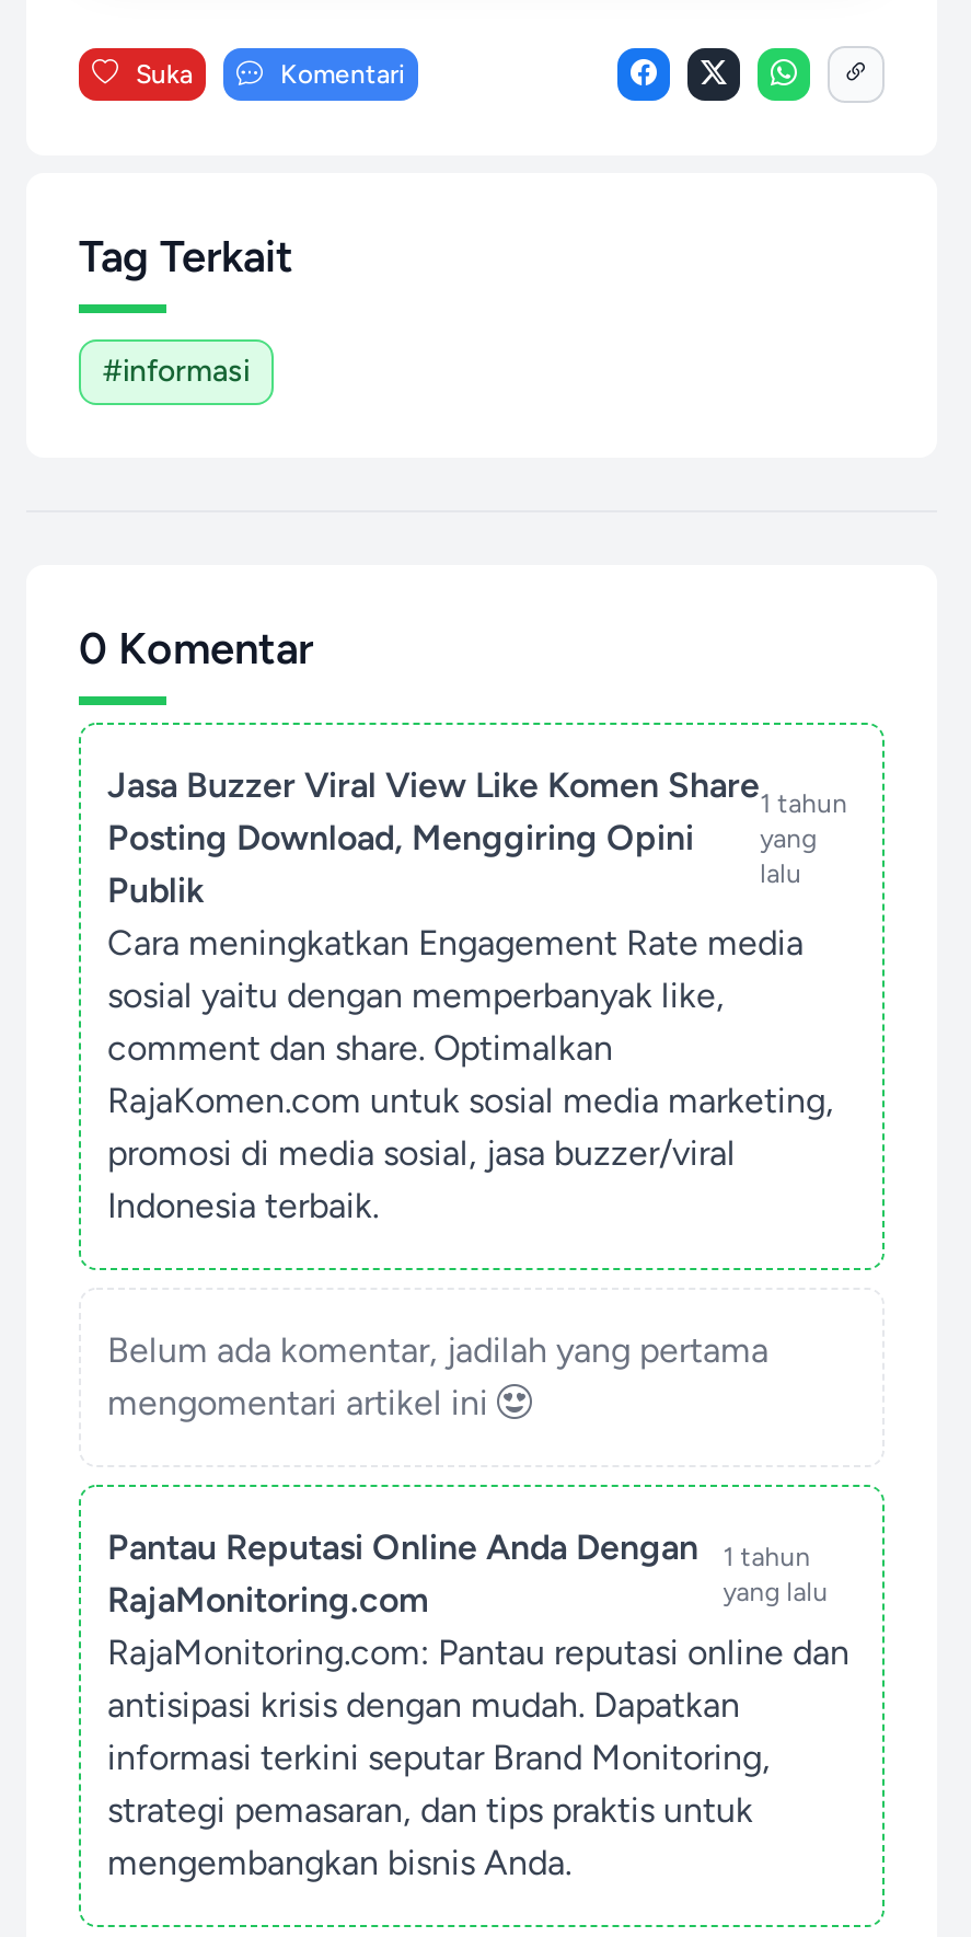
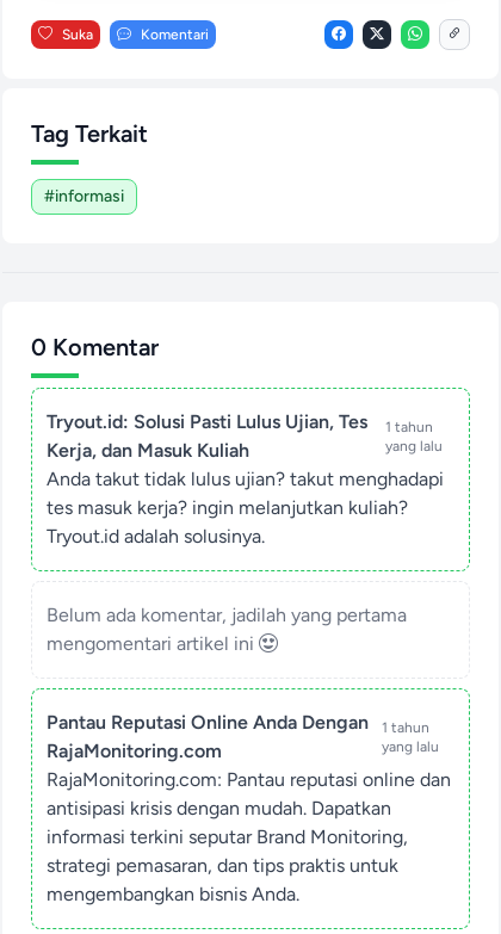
[107,764,760,911] Jasa Buzzer Viral View Like Komen Share | Posting Download, Menggiring Opini | Publik -> [47,410,367,461] Tryout.id: Solusi Pasti Lulus Ujian, Tes | Kerja, dan Masuk Kuliah
[107,922,834,1226] Cara meningkatkan Engagement Rate media | sosial yaitu dengan memperbanyak like, | comment dan share. Optimalkan | RajaKomen.com untuk sosial media marketing, | promosi di media sosial, jasa buzzer/viral | Indonesia terbaik. -> [47,467,444,547] Anda takut tidak lulus ujian? takut menghadapi | tes masuk kerja? ingin melanjutkan kuliah? | Tryout.id adalah solusinya.

